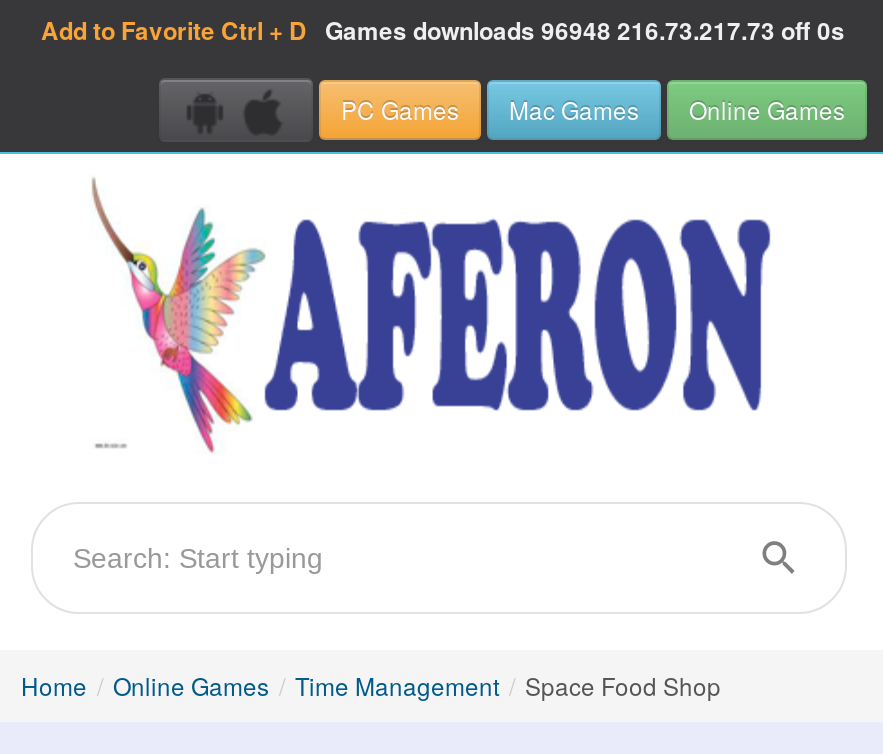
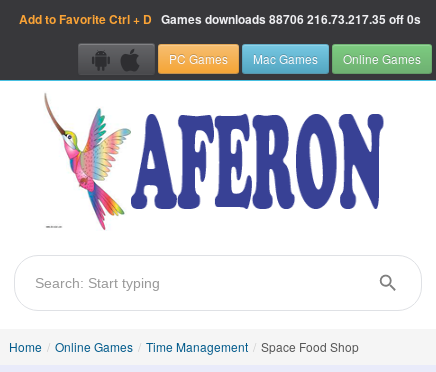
[41,12,845,48] Add to Favorite Ctrl + D Games downloads 96948 216.73.217.73 off 0s -> [19,10,421,28] Add to Favorite Ctrl + D Games downloads 88706 216.73.217.35 off 0s

